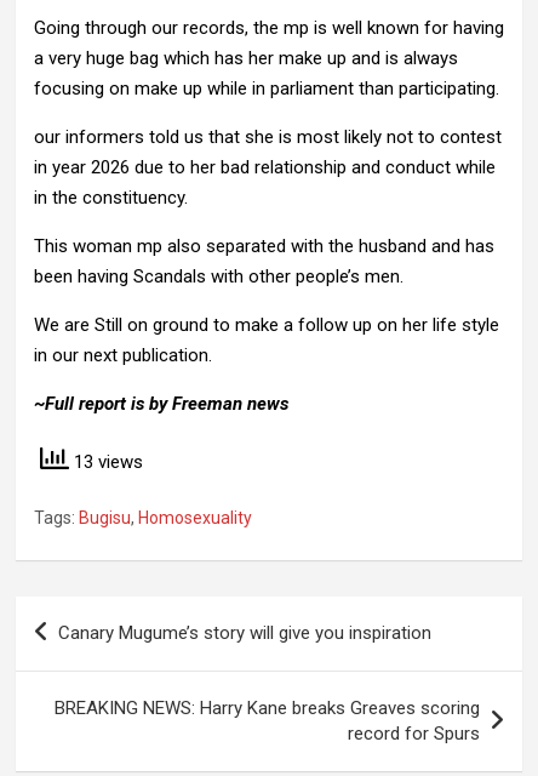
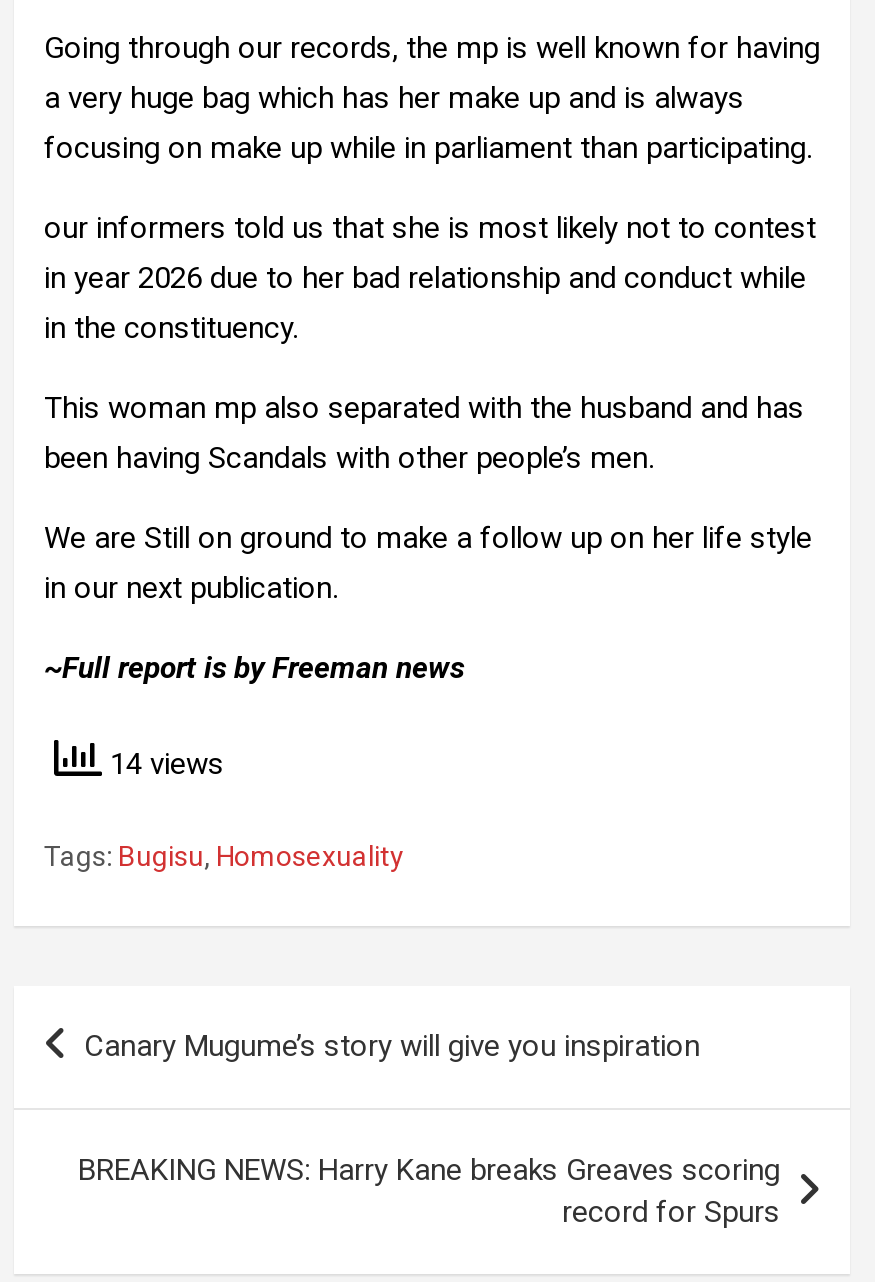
[69,451,143,473] 13 views -> [102,746,224,782] 14 views

